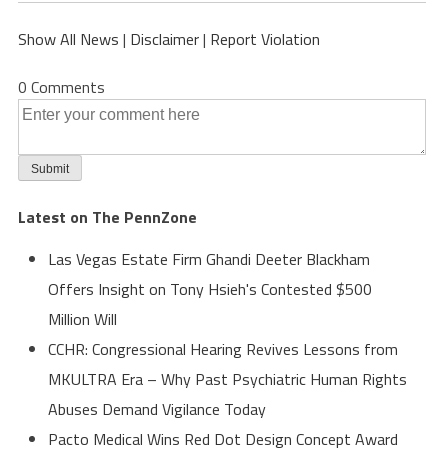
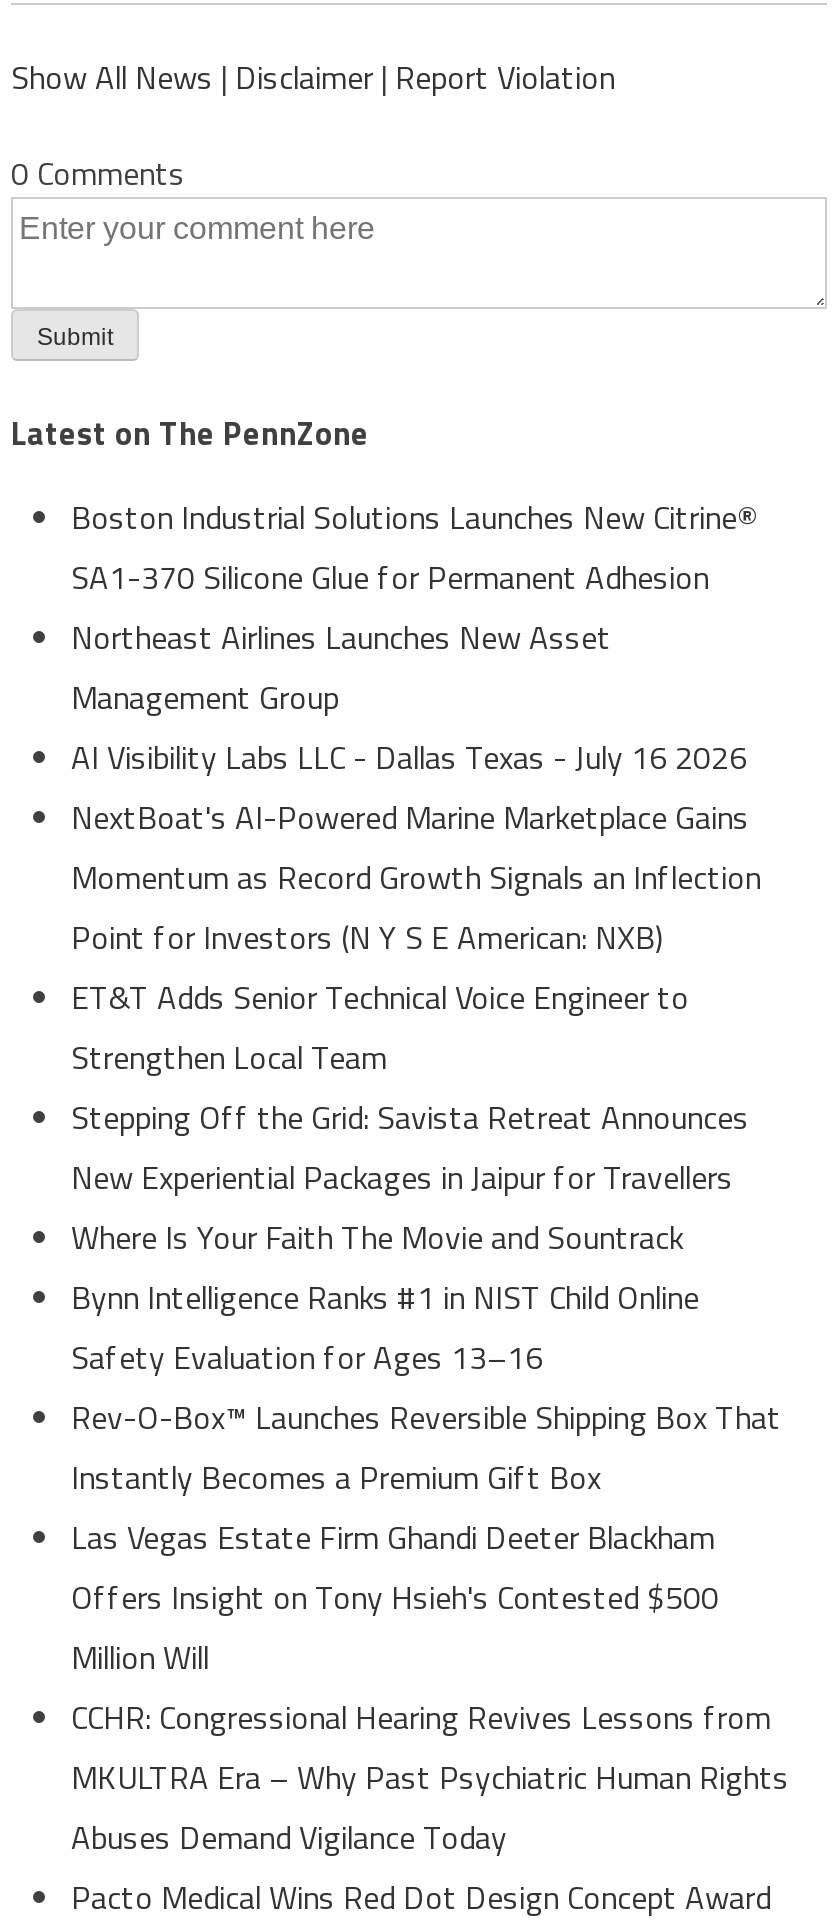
none -> [71,493,781,1501] Boston Industrial Solutions Launches New Citrine® | SA1-370 Silicone Glue for Permanent Adhesion | Northeast Airlines Launches New Asset | Management Group | AI Visibility Labs LLC - Dallas Texas - July 16 2026 | NextBoat's AI-Powered Marine Marketplace Gains | Momentum as Record Growth Signals an Inflection | Point for Investors (N Y S E American: NXB) | ET&T Adds Senior Technical Voice Engineer to | Strengthen Local Team | Stepping Off the Grid: Savista Retreat Announces | New Experiential Packages in Jaipur for Travellers | Where Is Your Faith The Movie and Sountrack | Bynn Intelligence Ranks #1 in NIST Child Online | Safety Evaluation for Ages 13–16 | Rev-O-Box™ Launches Reversible Shipping Box That | Instantly Becomes a Premium Gift Box

